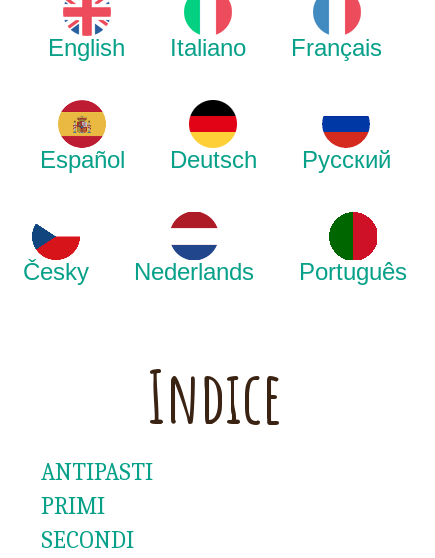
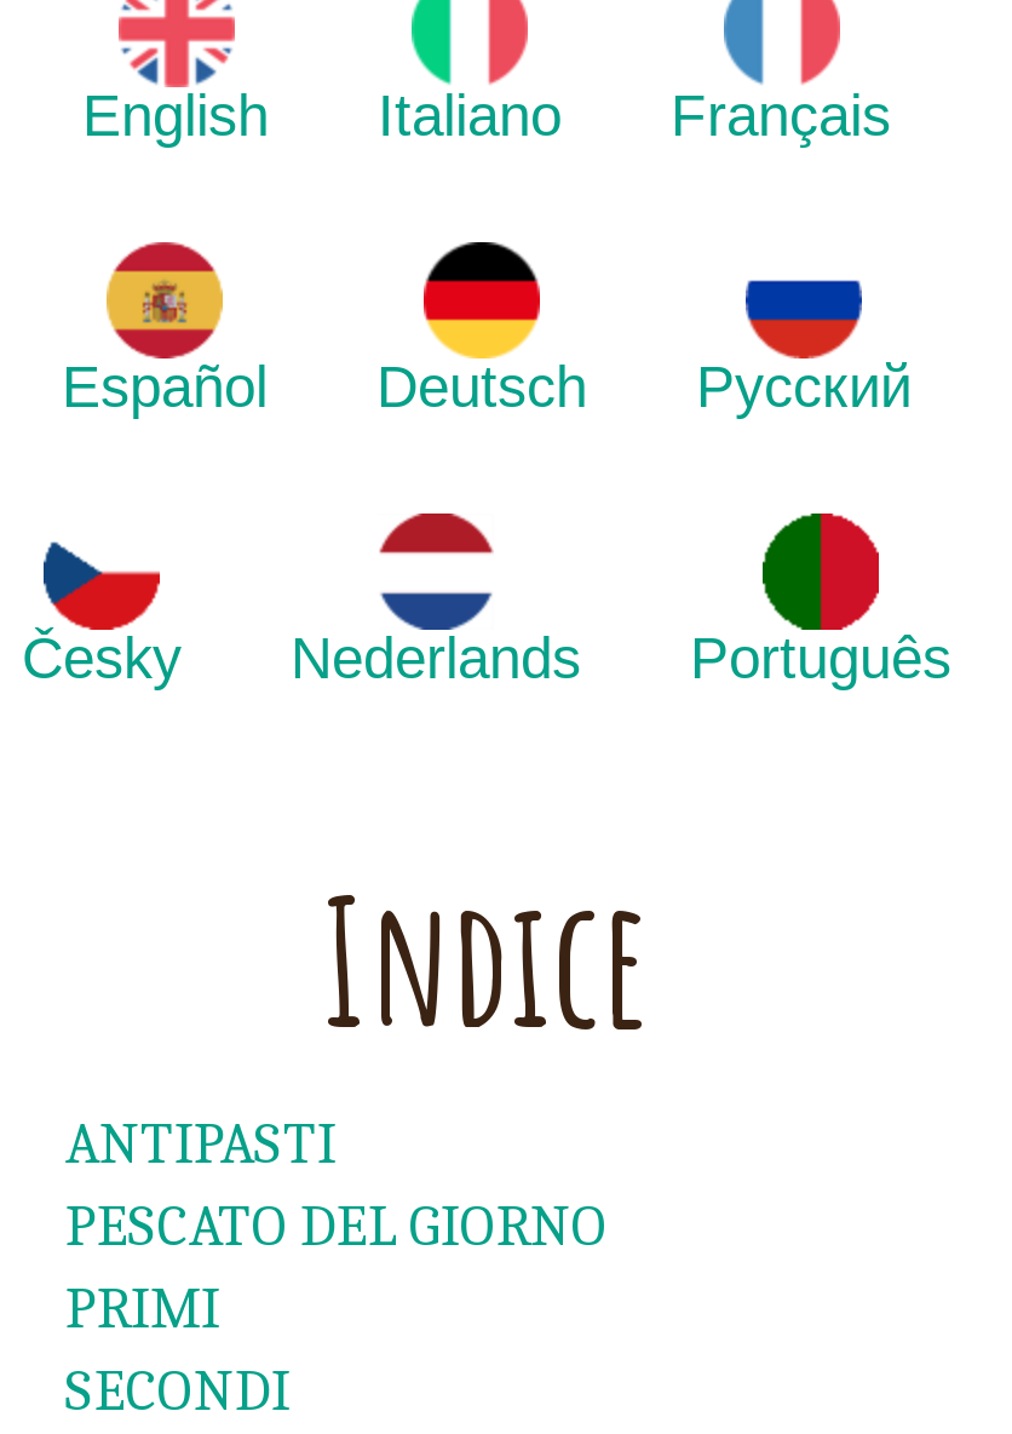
none -> [65,1192,608,1260] PESCATO DEL GIORNO

